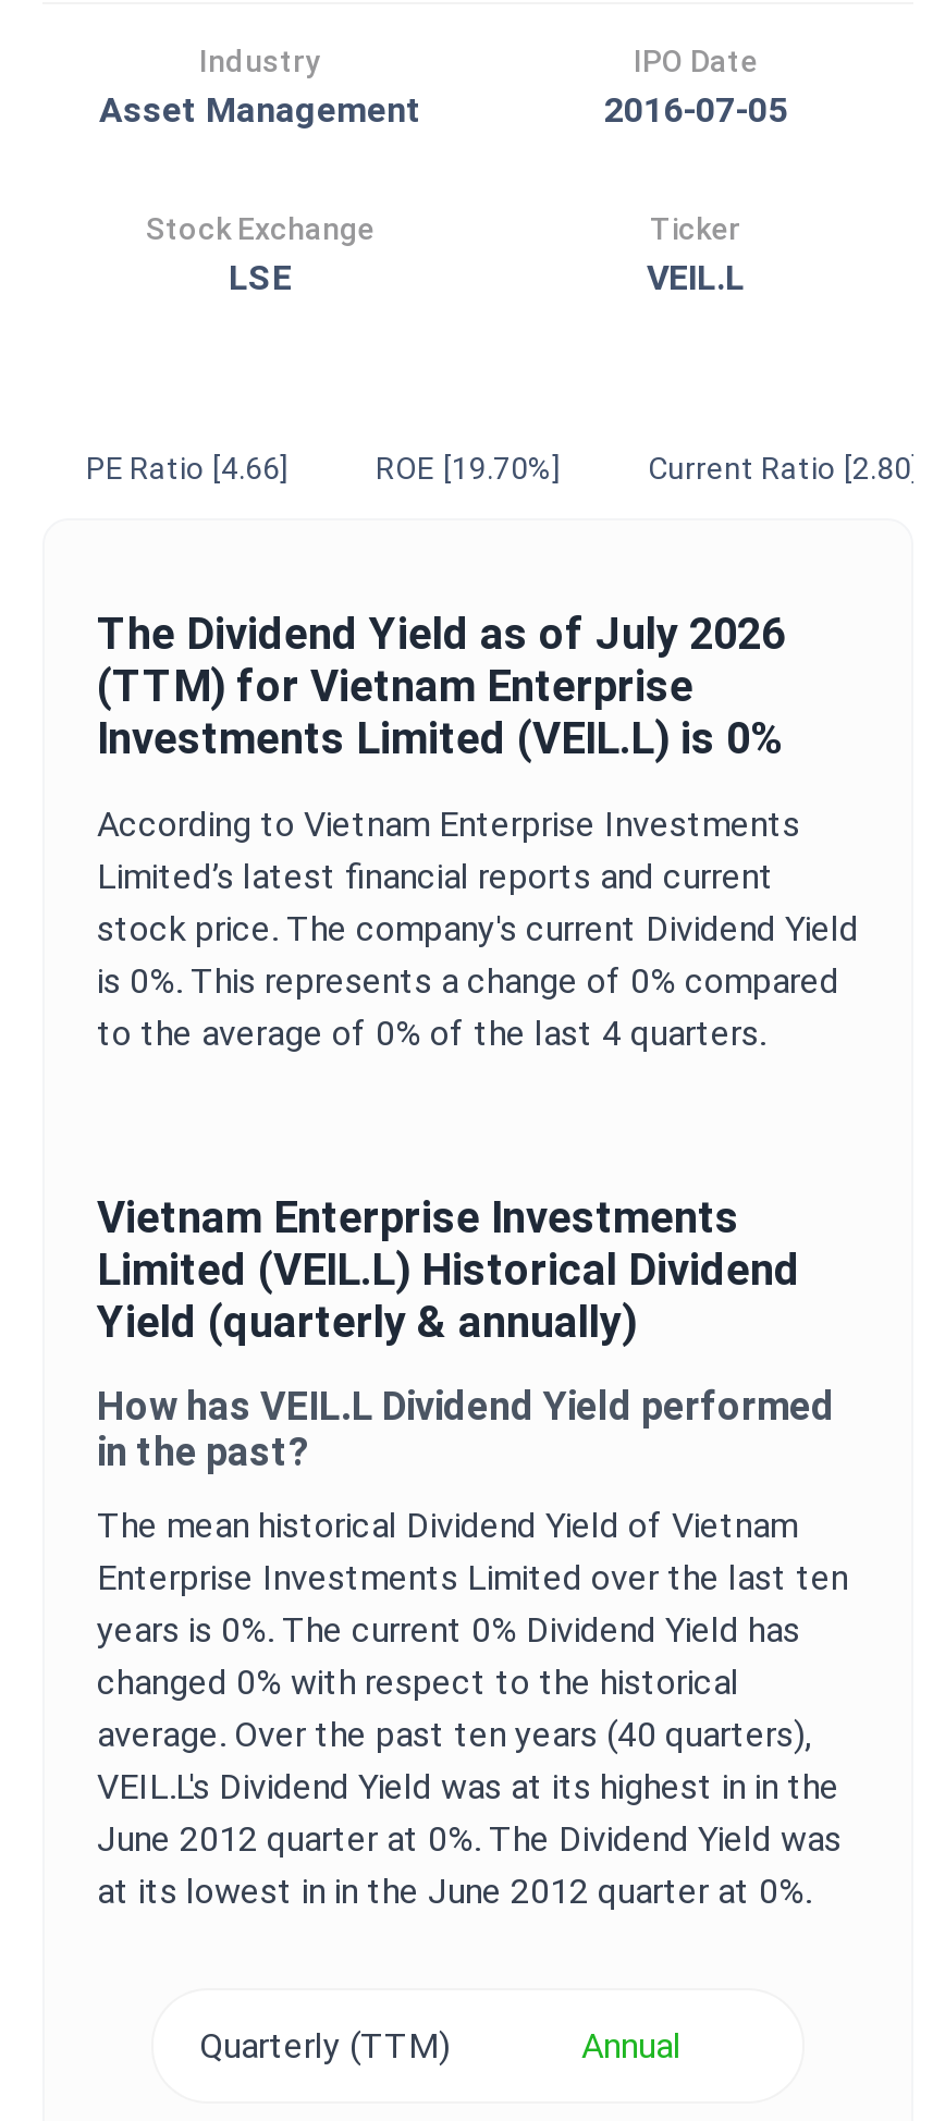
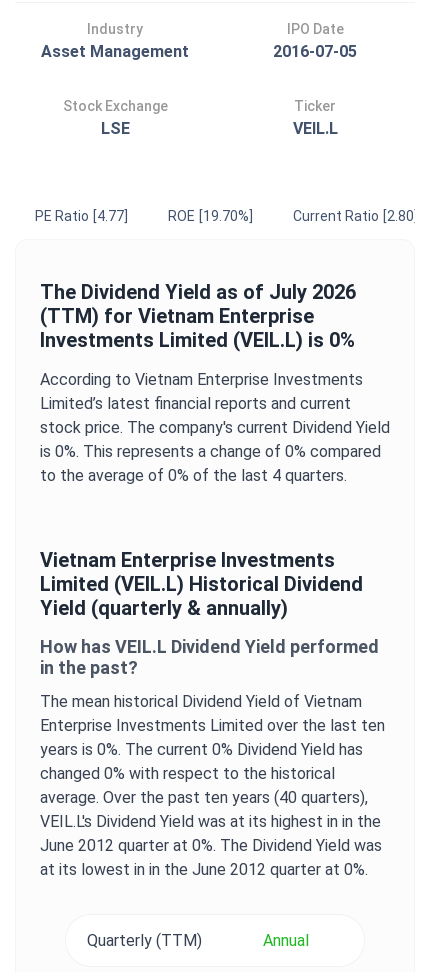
[86,451,289,486] PE Ratio [4.66] -> [35,208,128,224] PE Ratio [4.77]

